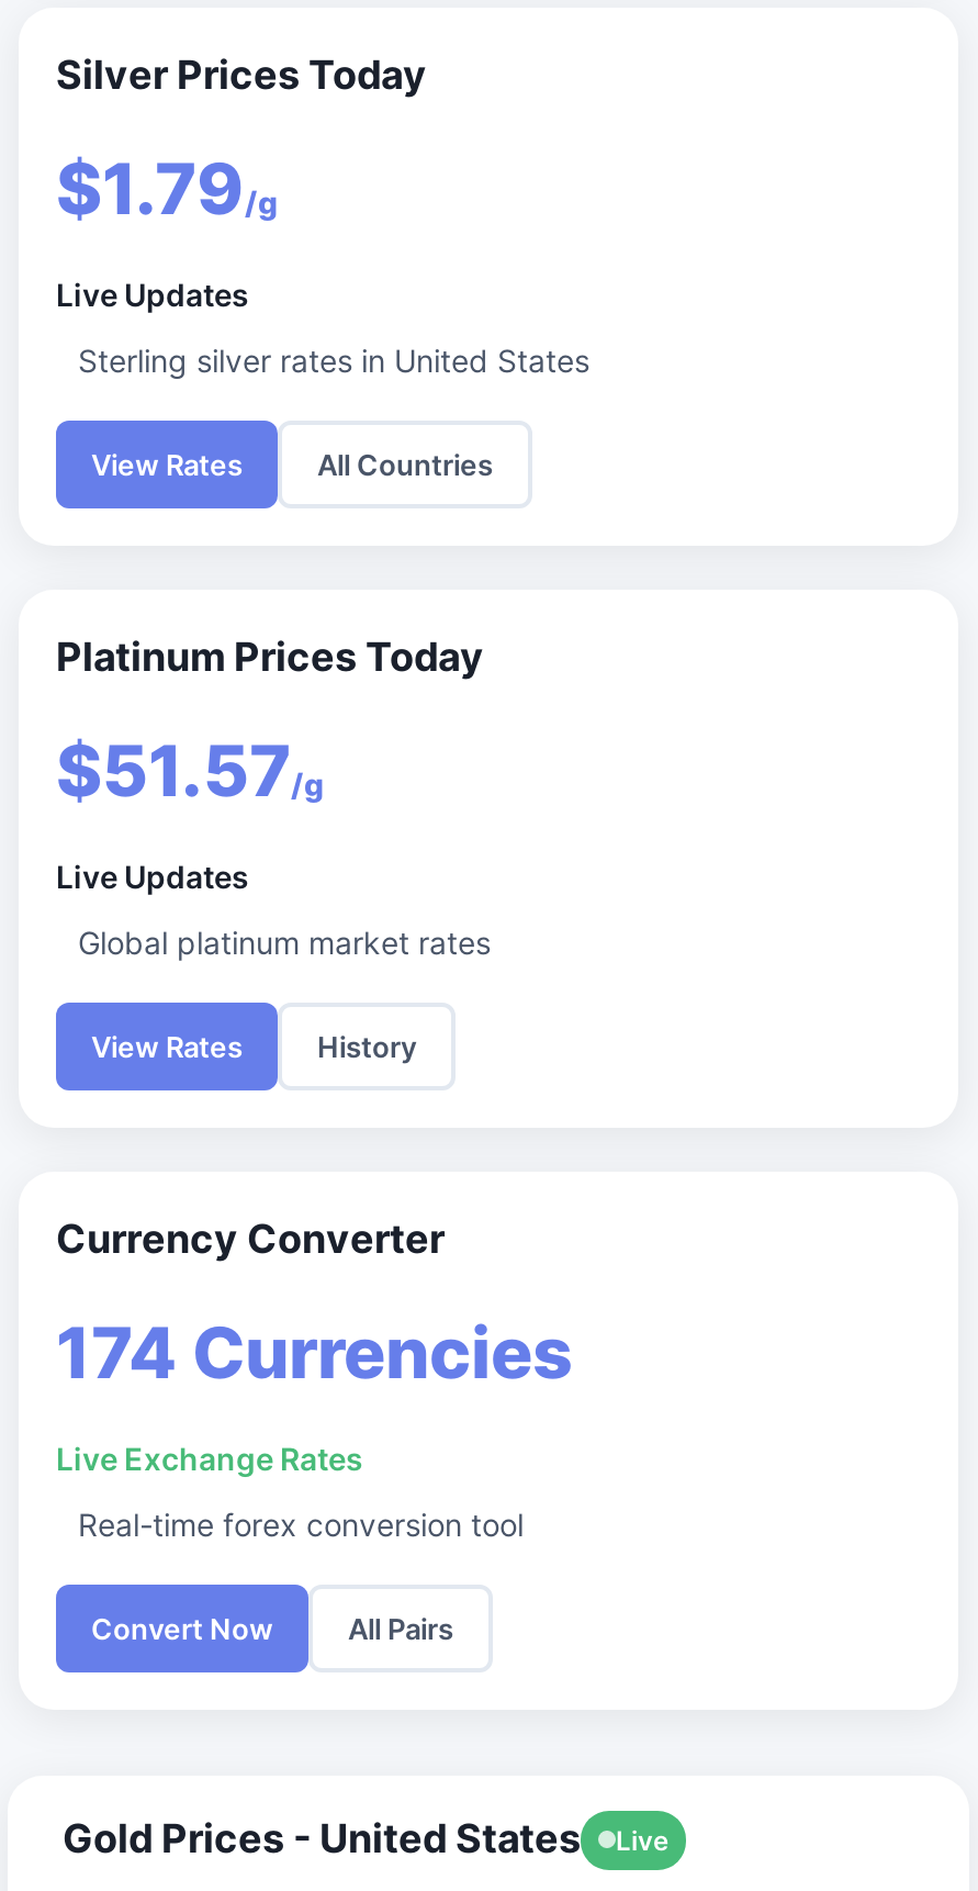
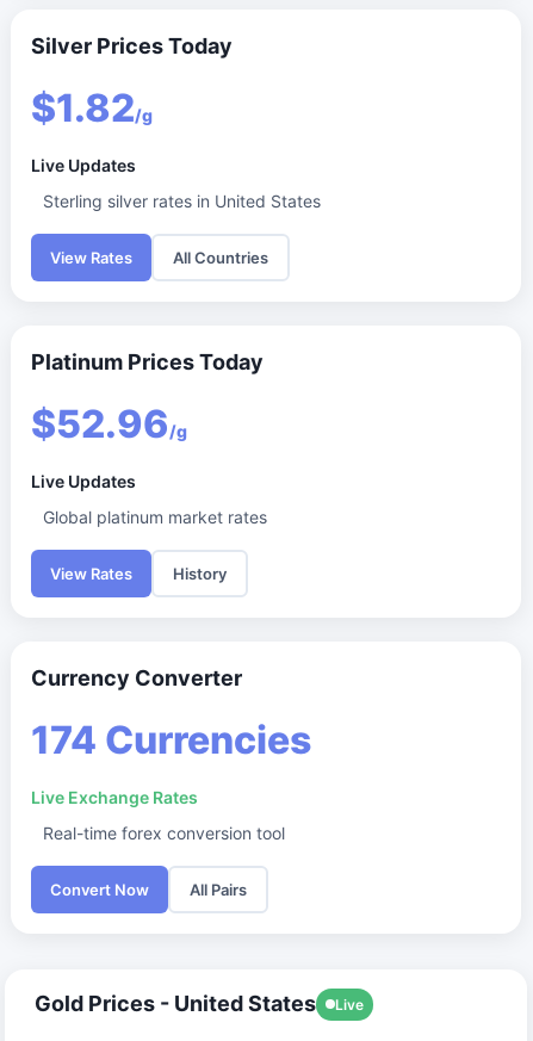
[56,146,278,232] $1.79/g -> [31,85,153,131] $1.82/g
[56,728,324,814] $51.57/g -> [31,401,187,447] $52.96/g

